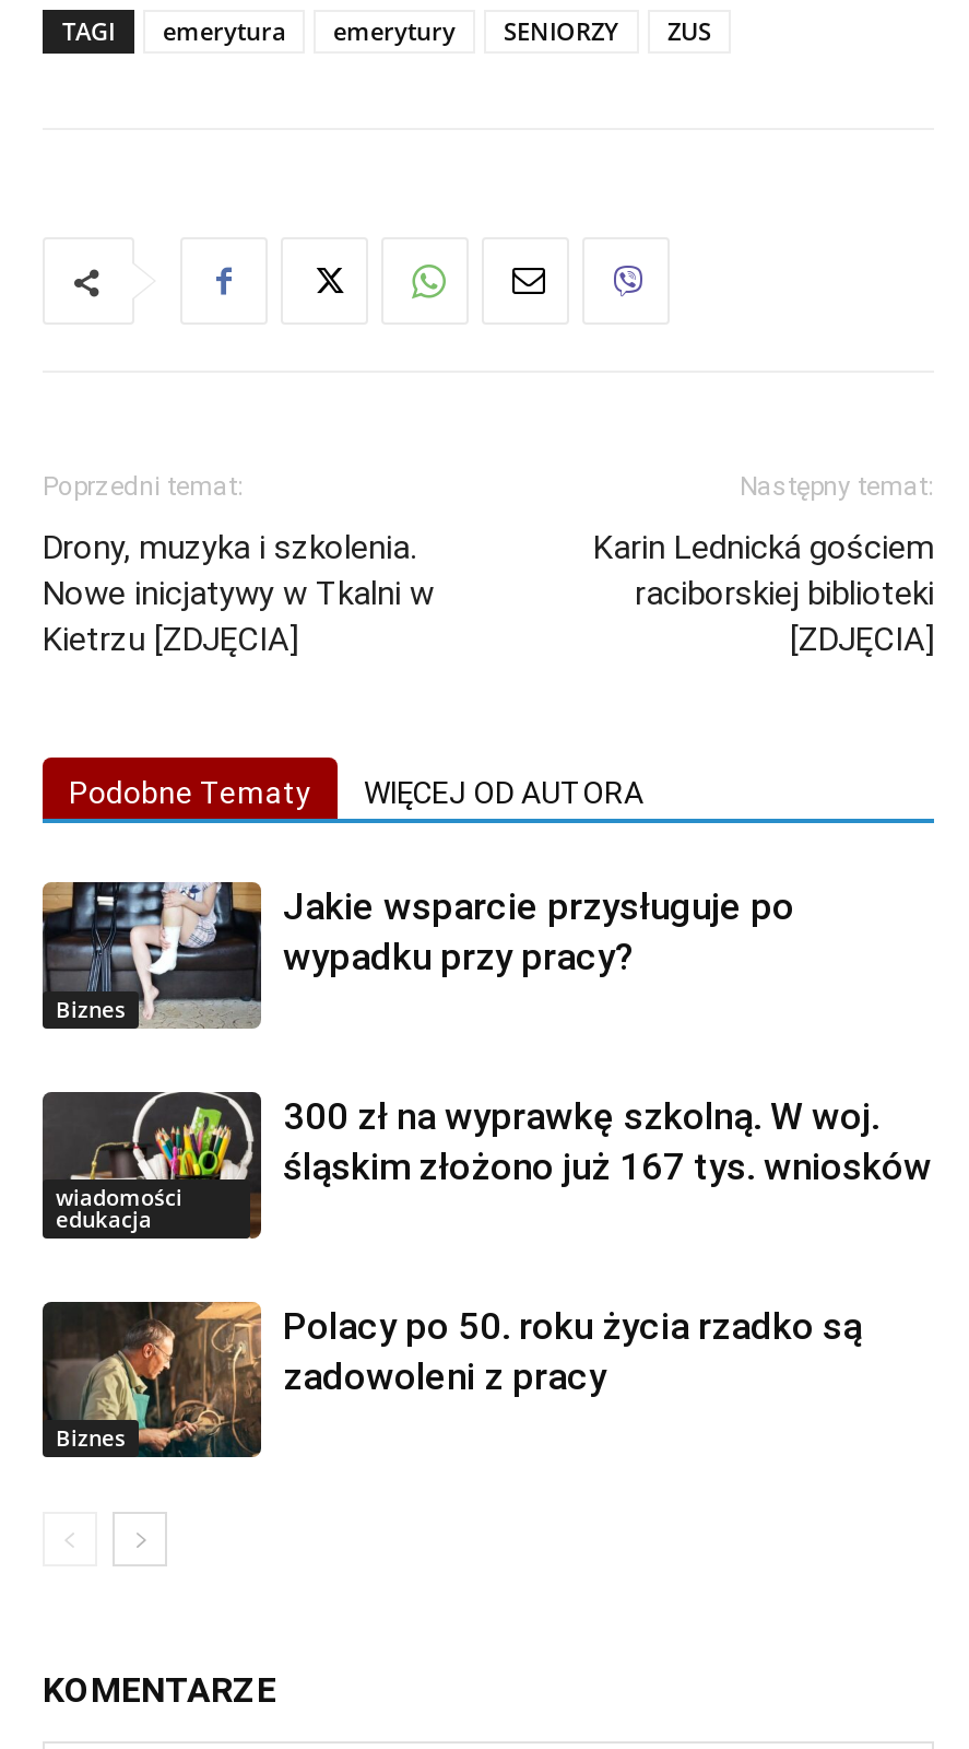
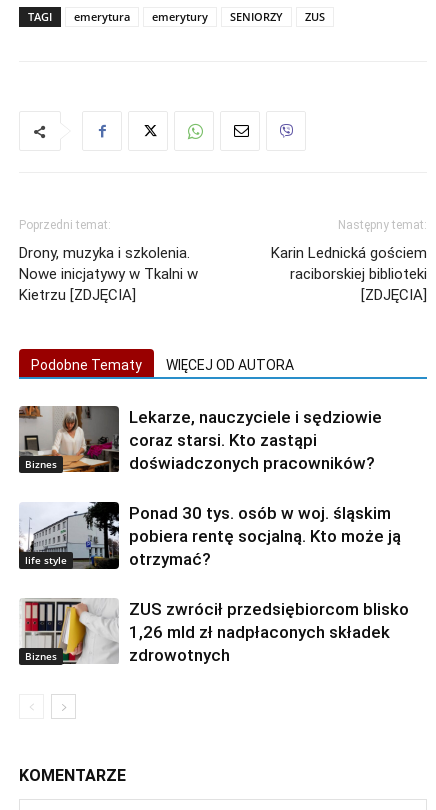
[43,880,794,1026] [image] | Jakie wsparcie przysługuje po | wypadku przy pracy? -> [19,405,382,473] [image] | Lekarze, nauczyciele i sędziowie | coraz starsi. Kto zastąpi | doświadczonych pracowników?
[40,1090,252,1239] [image] | wiadomości | edukacja -> [19,502,115,569] [image] | life style
[283,1095,932,1189] 300 zł na wyprawkę szkolną. W woj. | śląskim złożono już 167 tys. wniosków -> [129,503,401,569] Ponad 30 tys. osób w woj. śląskim | pobiera rentę socjalną. Kto może ją | otrzymać?
[40,1300,862,1459] [image] | Polacy po 50. roku życia rzadko są | zadowoleni z pracy -> [19,598,409,665] [image] | ZUS zwrócił przedsiębiorcom blisko | 1,26 mld zł nadpłaconych składek | zdrowotnych

